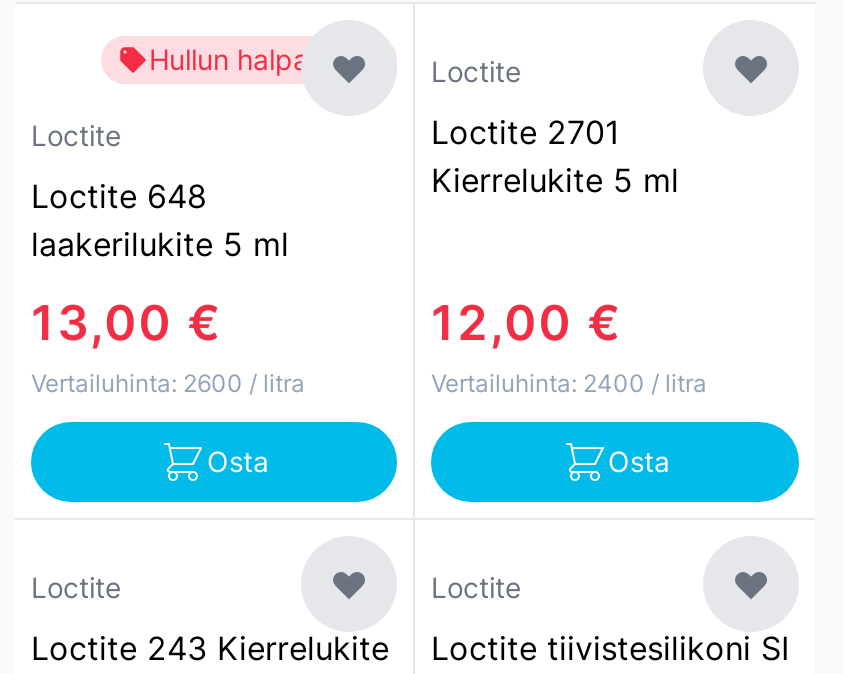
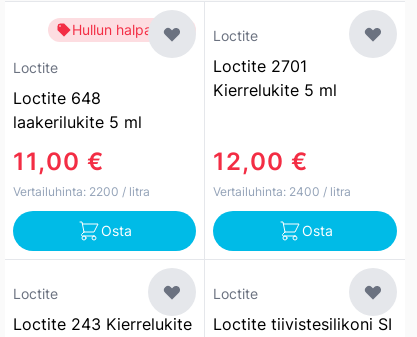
[31,294,222,352] 13,00 € -> [13,147,104,176] 11,00 €
[31,368,305,398] Vertailuhinta: 2600 / litra -> [13,184,150,199] Vertailuhinta: 2200 / litra

